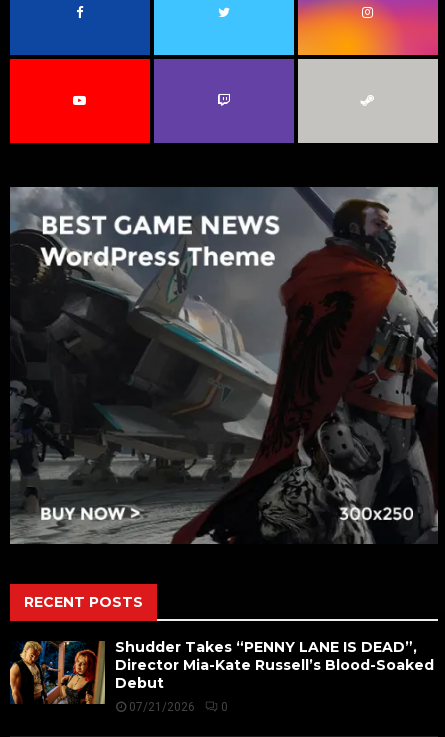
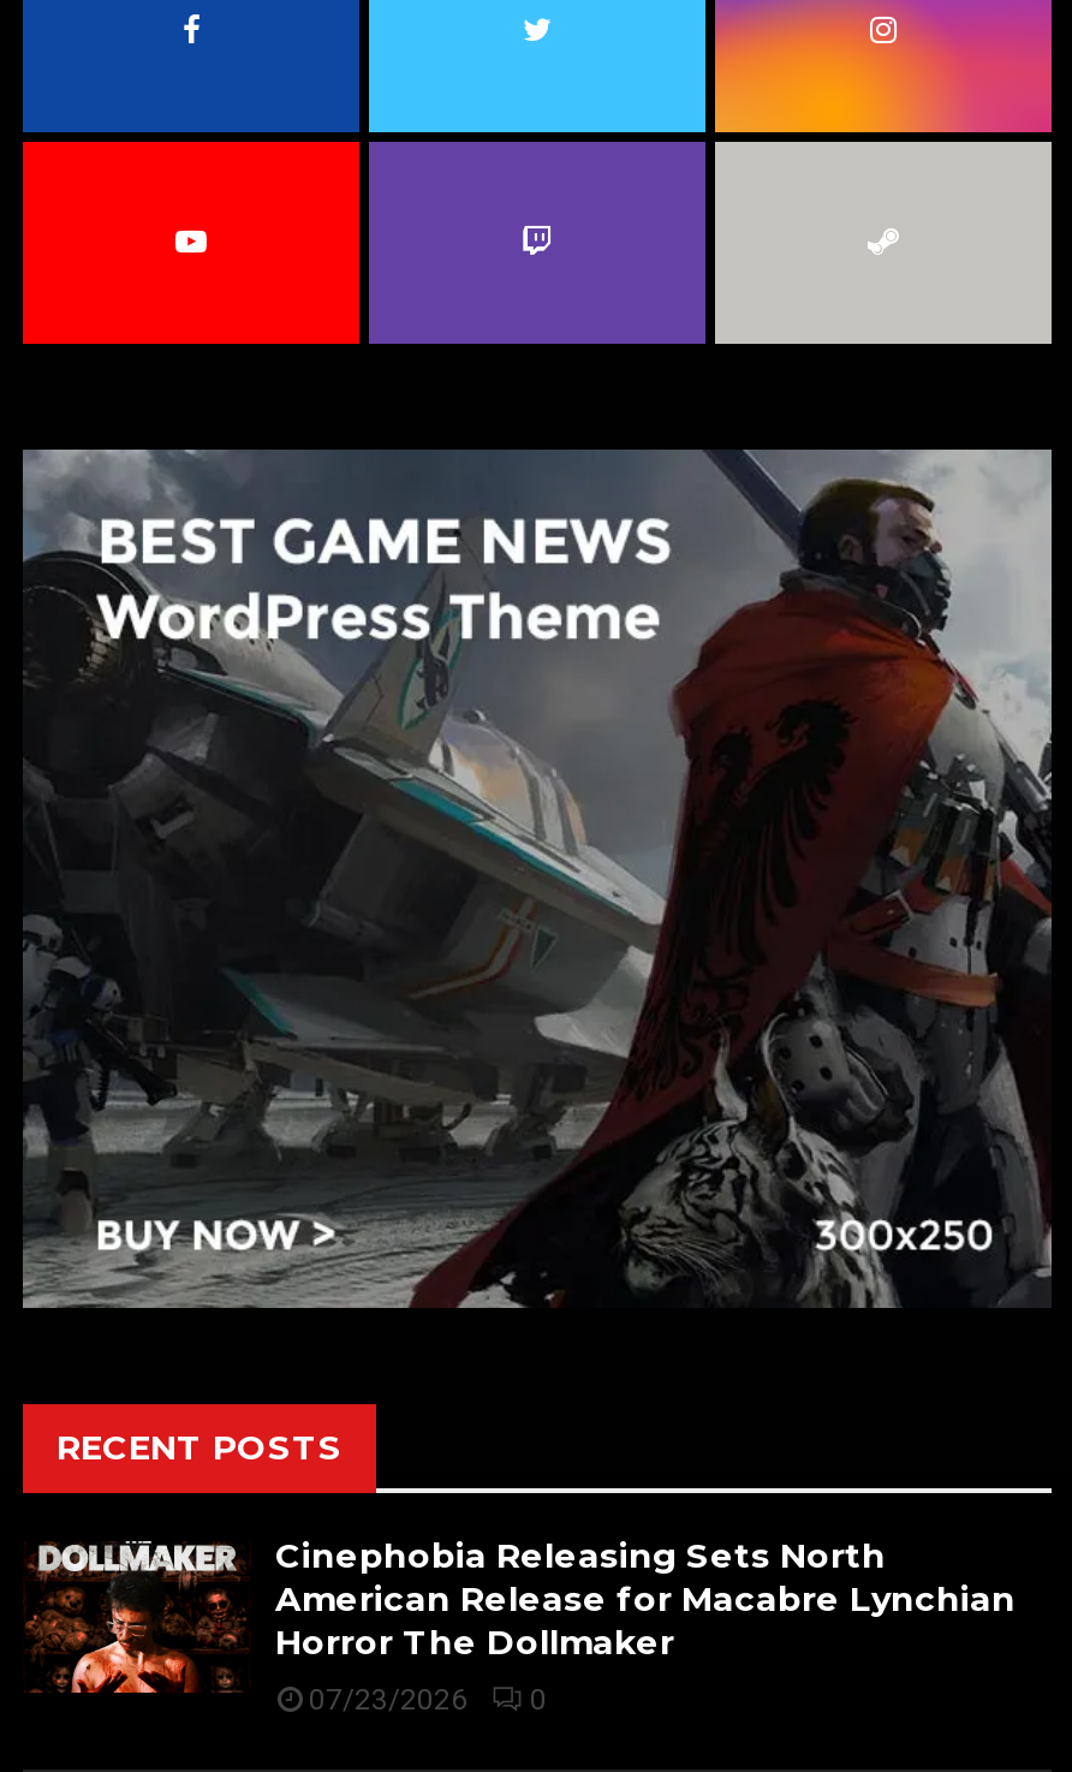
[9,638,434,714] [image] | Shudder Takes “PENNY LANE IS DEAD”, | Director Mia-Kate Russell’s Blood-Soaked | Debut | 07/21/2026 -> [23,1534,1016,1717] [image] | Cinephobia Releasing Sets North | American Release for Macabre Lynchian | Horror The Dollmaker | 07/23/2026

